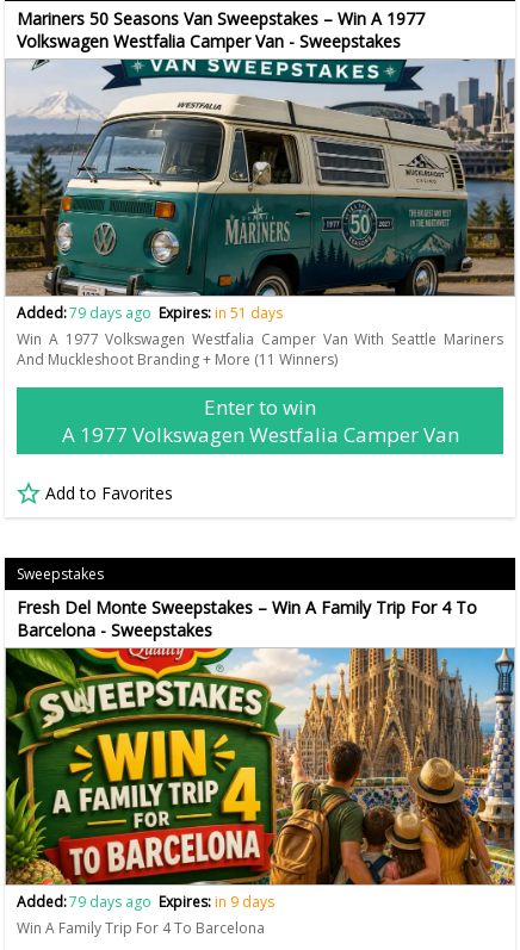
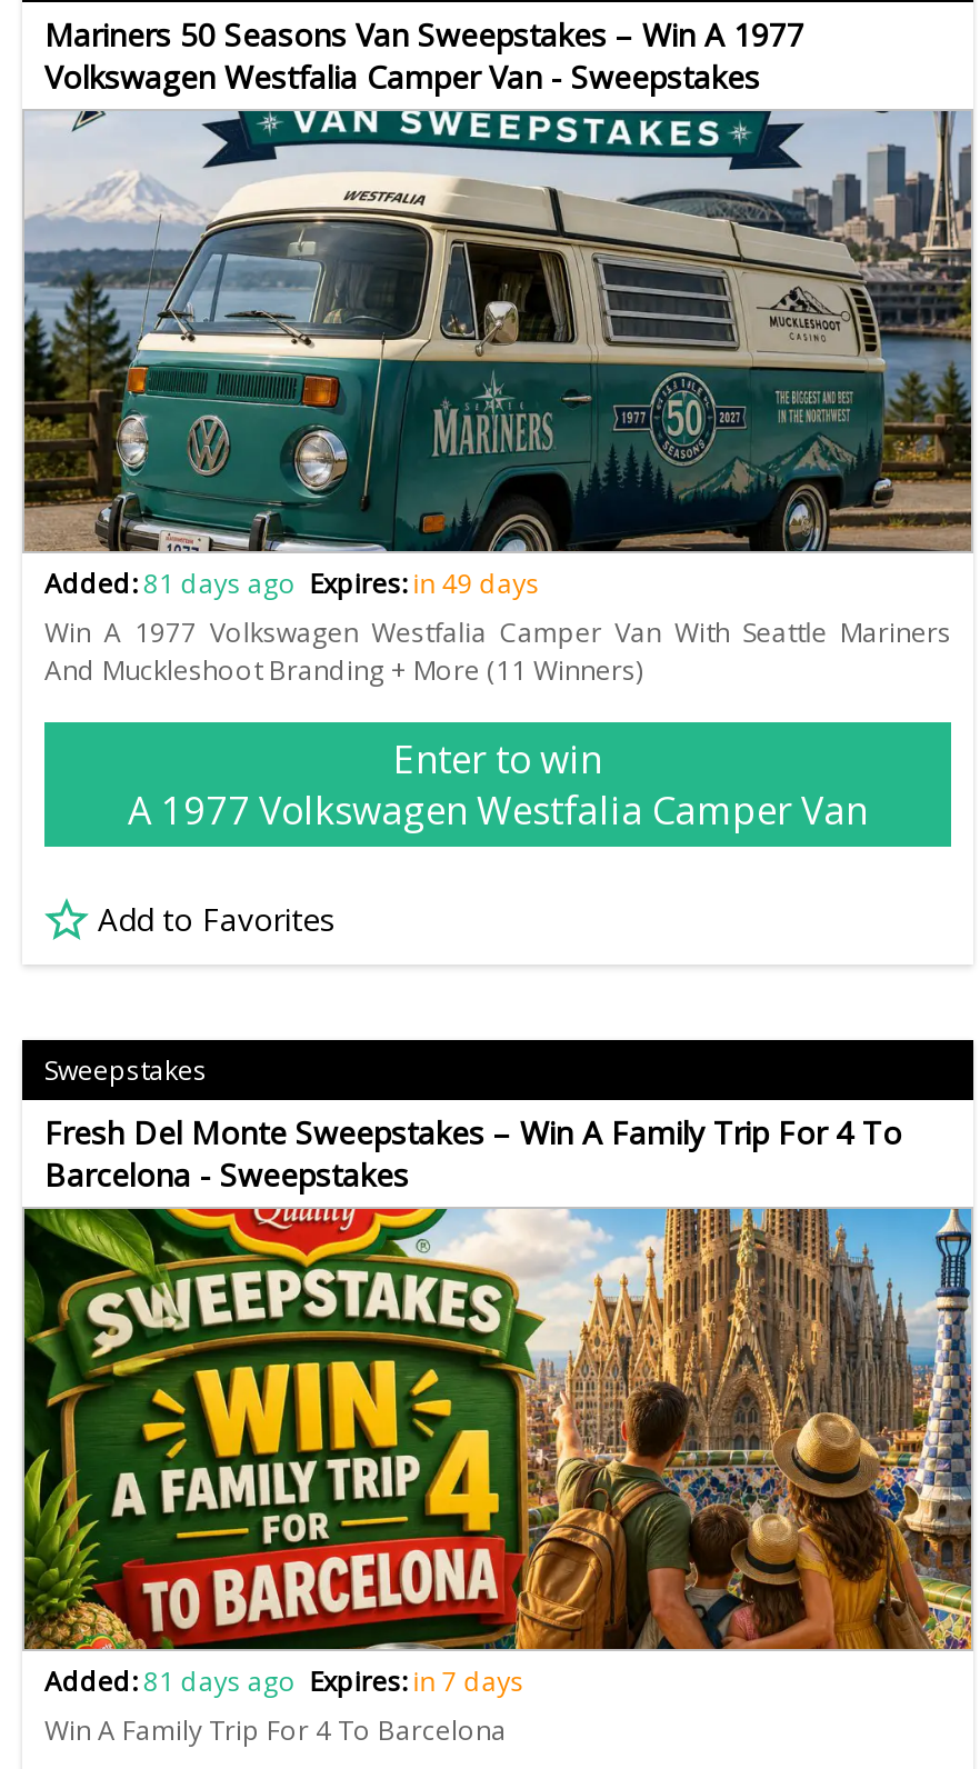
[17,303,282,323] Added: 79 days ago Expires: in 51 days -> [44,565,540,603] Added: 81 days ago Expires: in 49 days
[17,892,274,912] Added: 79 days ago Expires: in 9 days -> [44,1663,524,1701] Added: 81 days ago Expires: in 7 days

